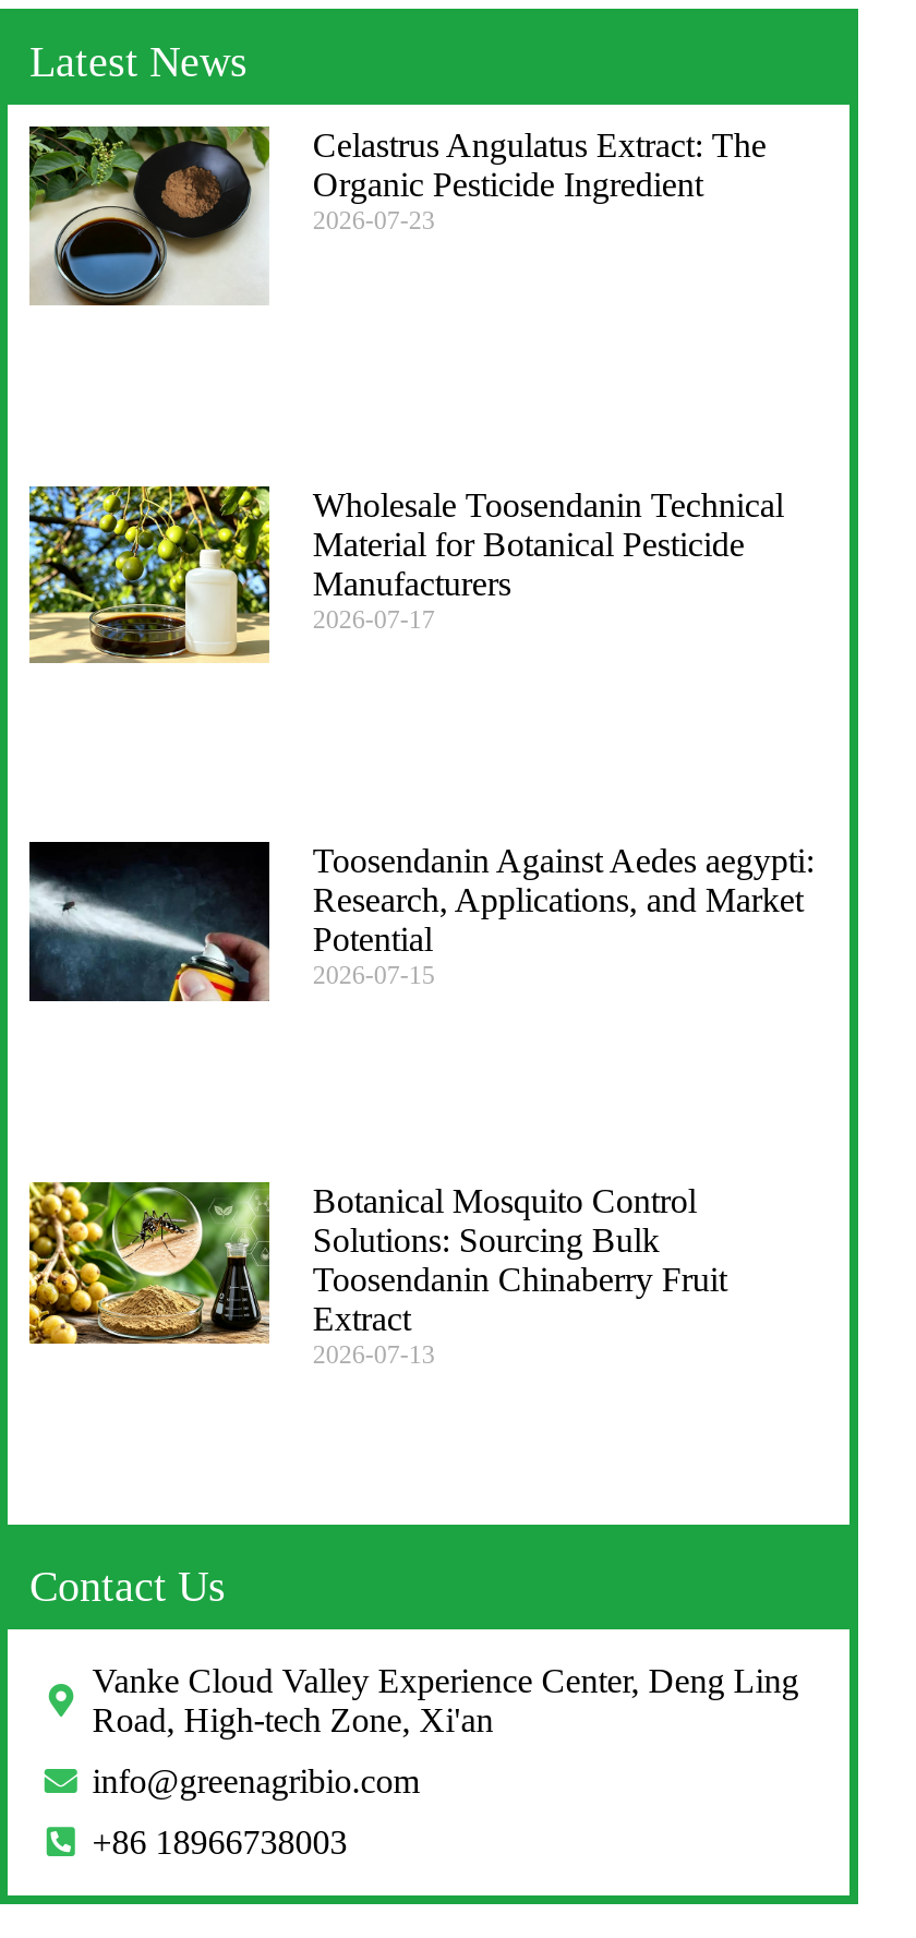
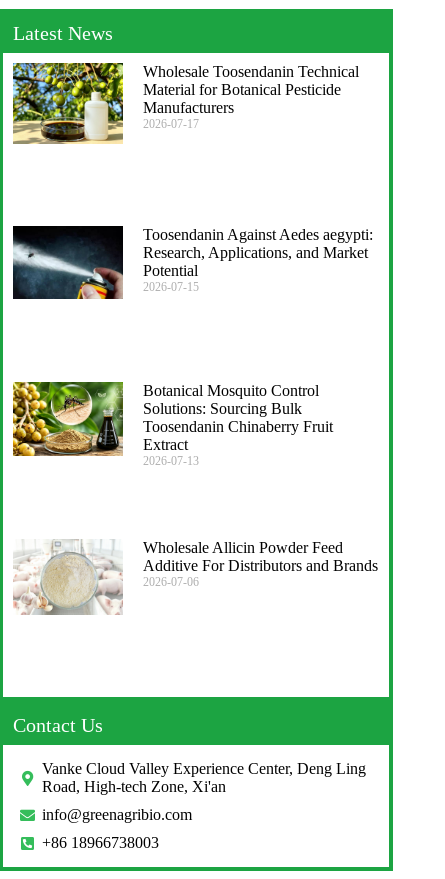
[27,124,766,308] [image] | Celastrus Angulatus Extract: The | Organic Pesticide Ingredient | 2026-07-23 -> none
moved [25,482,814,1369] -> [11,61,373,468]: [image] | Wholesale Toosendanin Technical | Material for Botanical Pesticide | ... | Extract | 2026-07-13
none -> [13,539,378,615] [image] | Wholesale Allicin Powder Feed | Additive For Distributors and Brands | 2026-07-06

